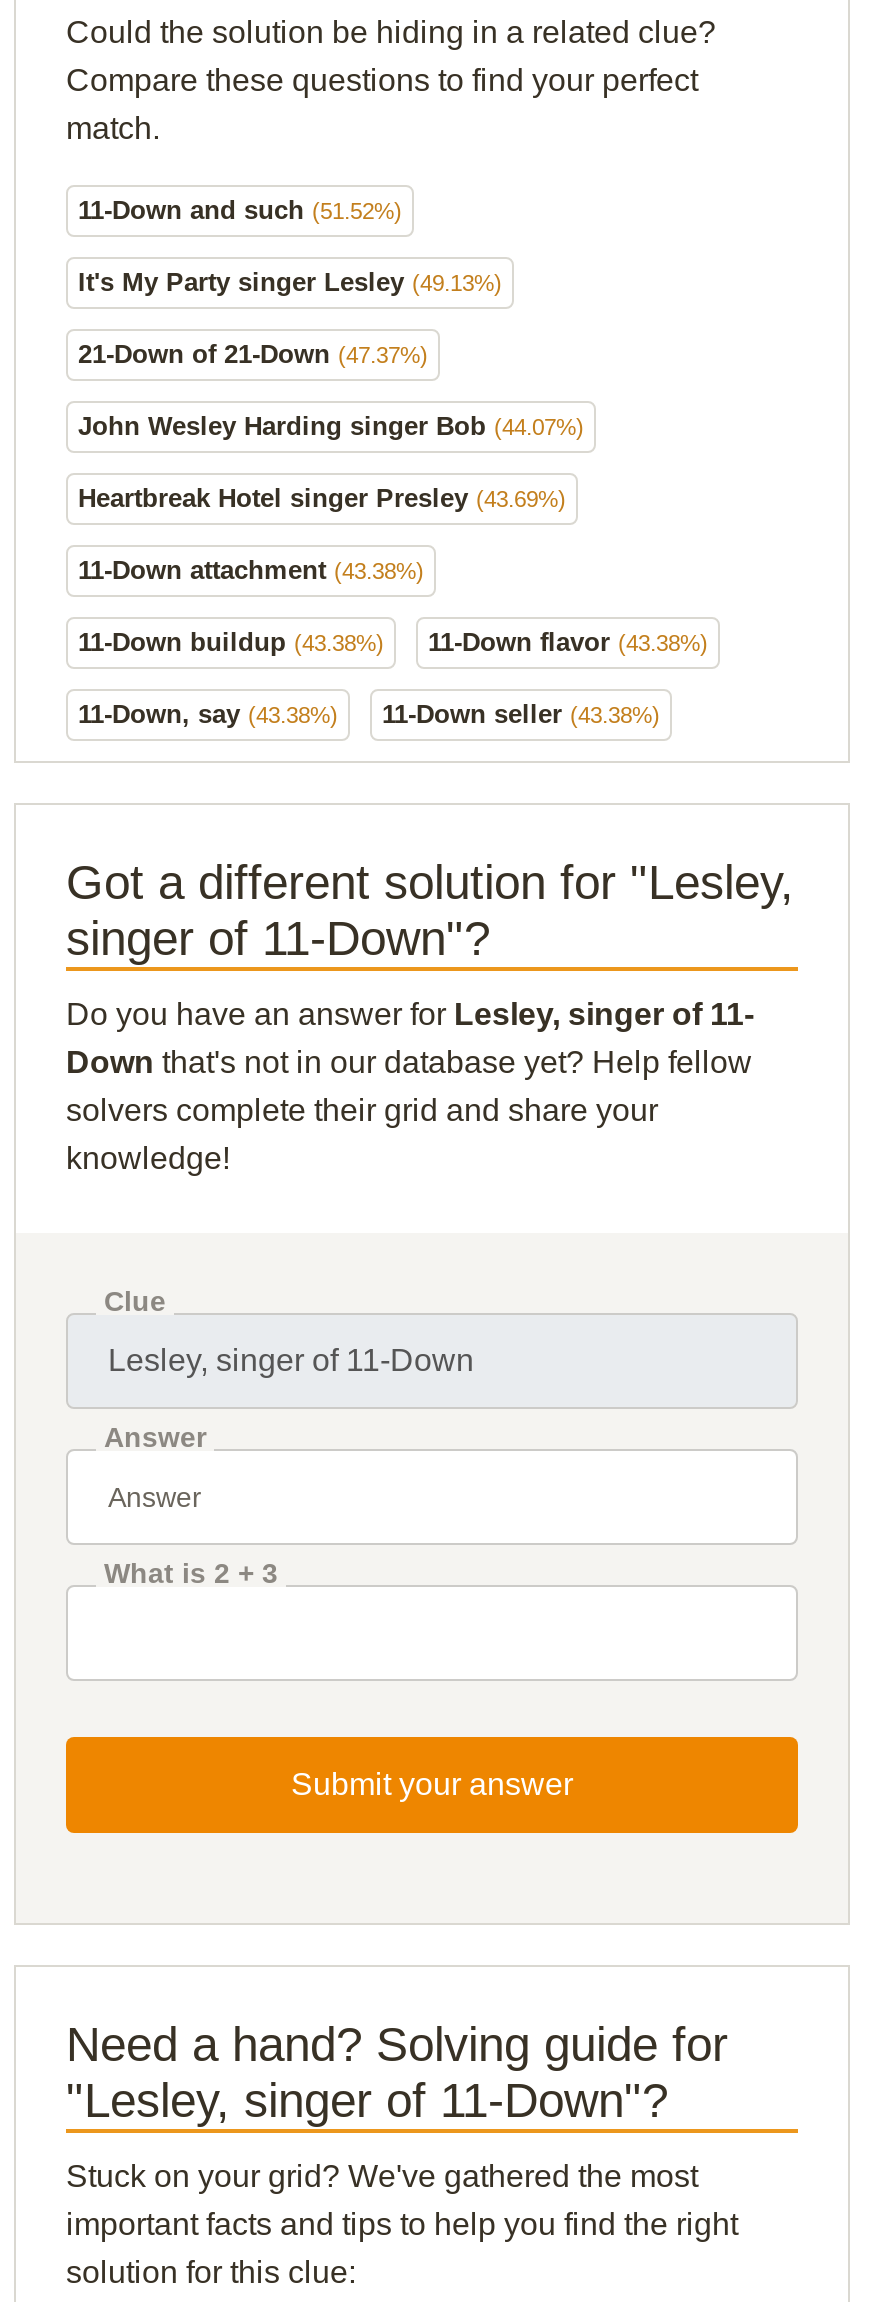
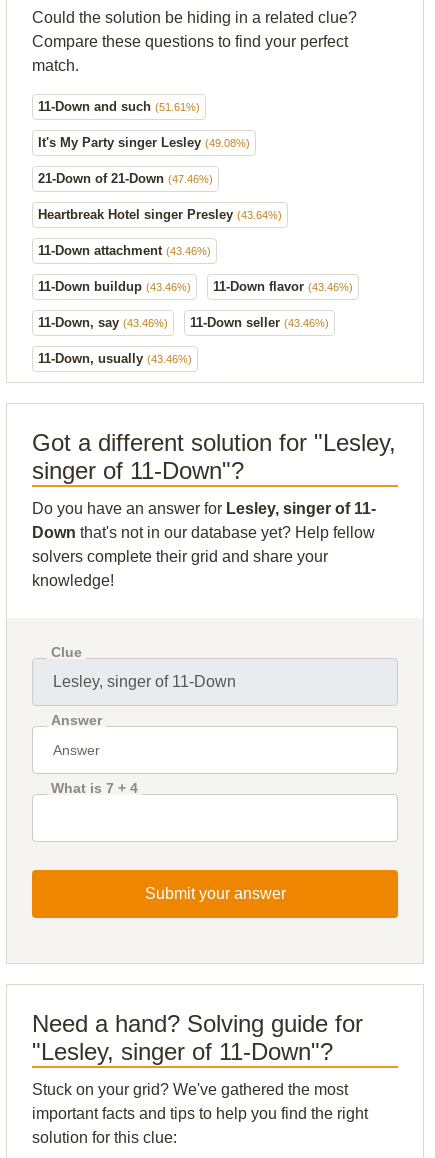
[78,194,402,224] 11-Down and such (51.52%) -> [38,99,200,114] 11-Down and such (51.61%)
[78,266,502,296] It's My Party singer Lesley (49.13%) -> [38,135,250,150] It's My Party singer Lesley (49.08%)
[78,338,428,368] 21-Down of 21-Down (47.37%) -> [38,171,213,186] 21-Down of 21-Down (47.46%)
[78,410,584,440] John Wesley Harding singer Bob (44.07%) -> [38,207,282,222] Heartbreak Hotel singer Presley (43.64%)
[78,482,566,512] Heartbreak Hotel singer Presley (43.69%) -> [38,243,211,258] 11-Down attachment (43.46%)
[78,554,424,584] 11-Down attachment (43.38%) -> [38,279,353,294] 11-Down buildup (43.46%) | 11-Down flavor (43.46%)
[78,626,708,656] 11-Down buildup (43.38%) | 11-Down flavor (43.38%) -> [38,315,329,330] 11-Down, say (43.46%) | 11-Down seller (43.46%)
[78,698,660,728] 11-Down, say (43.38%) | 11-Down seller (43.38%) -> [38,351,192,366] 11-Down, usually (43.46%)
[104,1556,278,1588] What is 2 + 3 -> [51,780,138,796] What is 7 + 4

